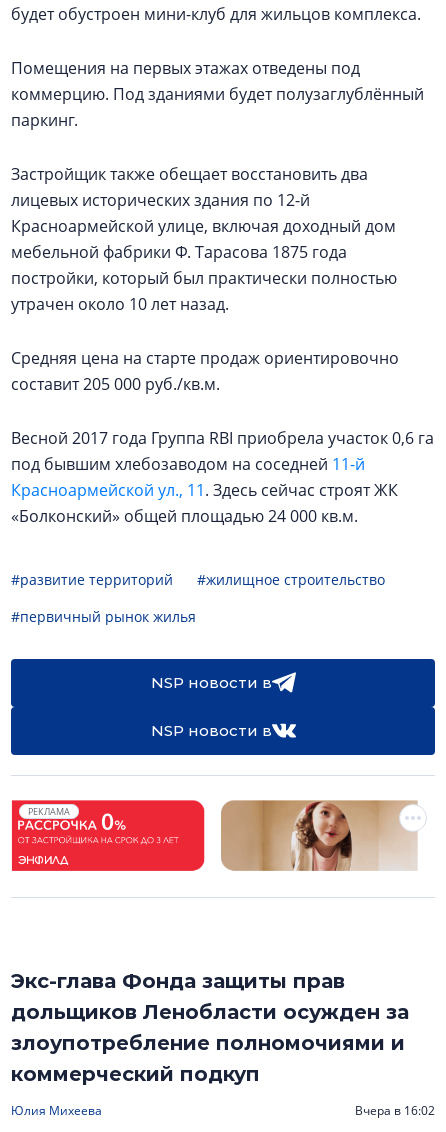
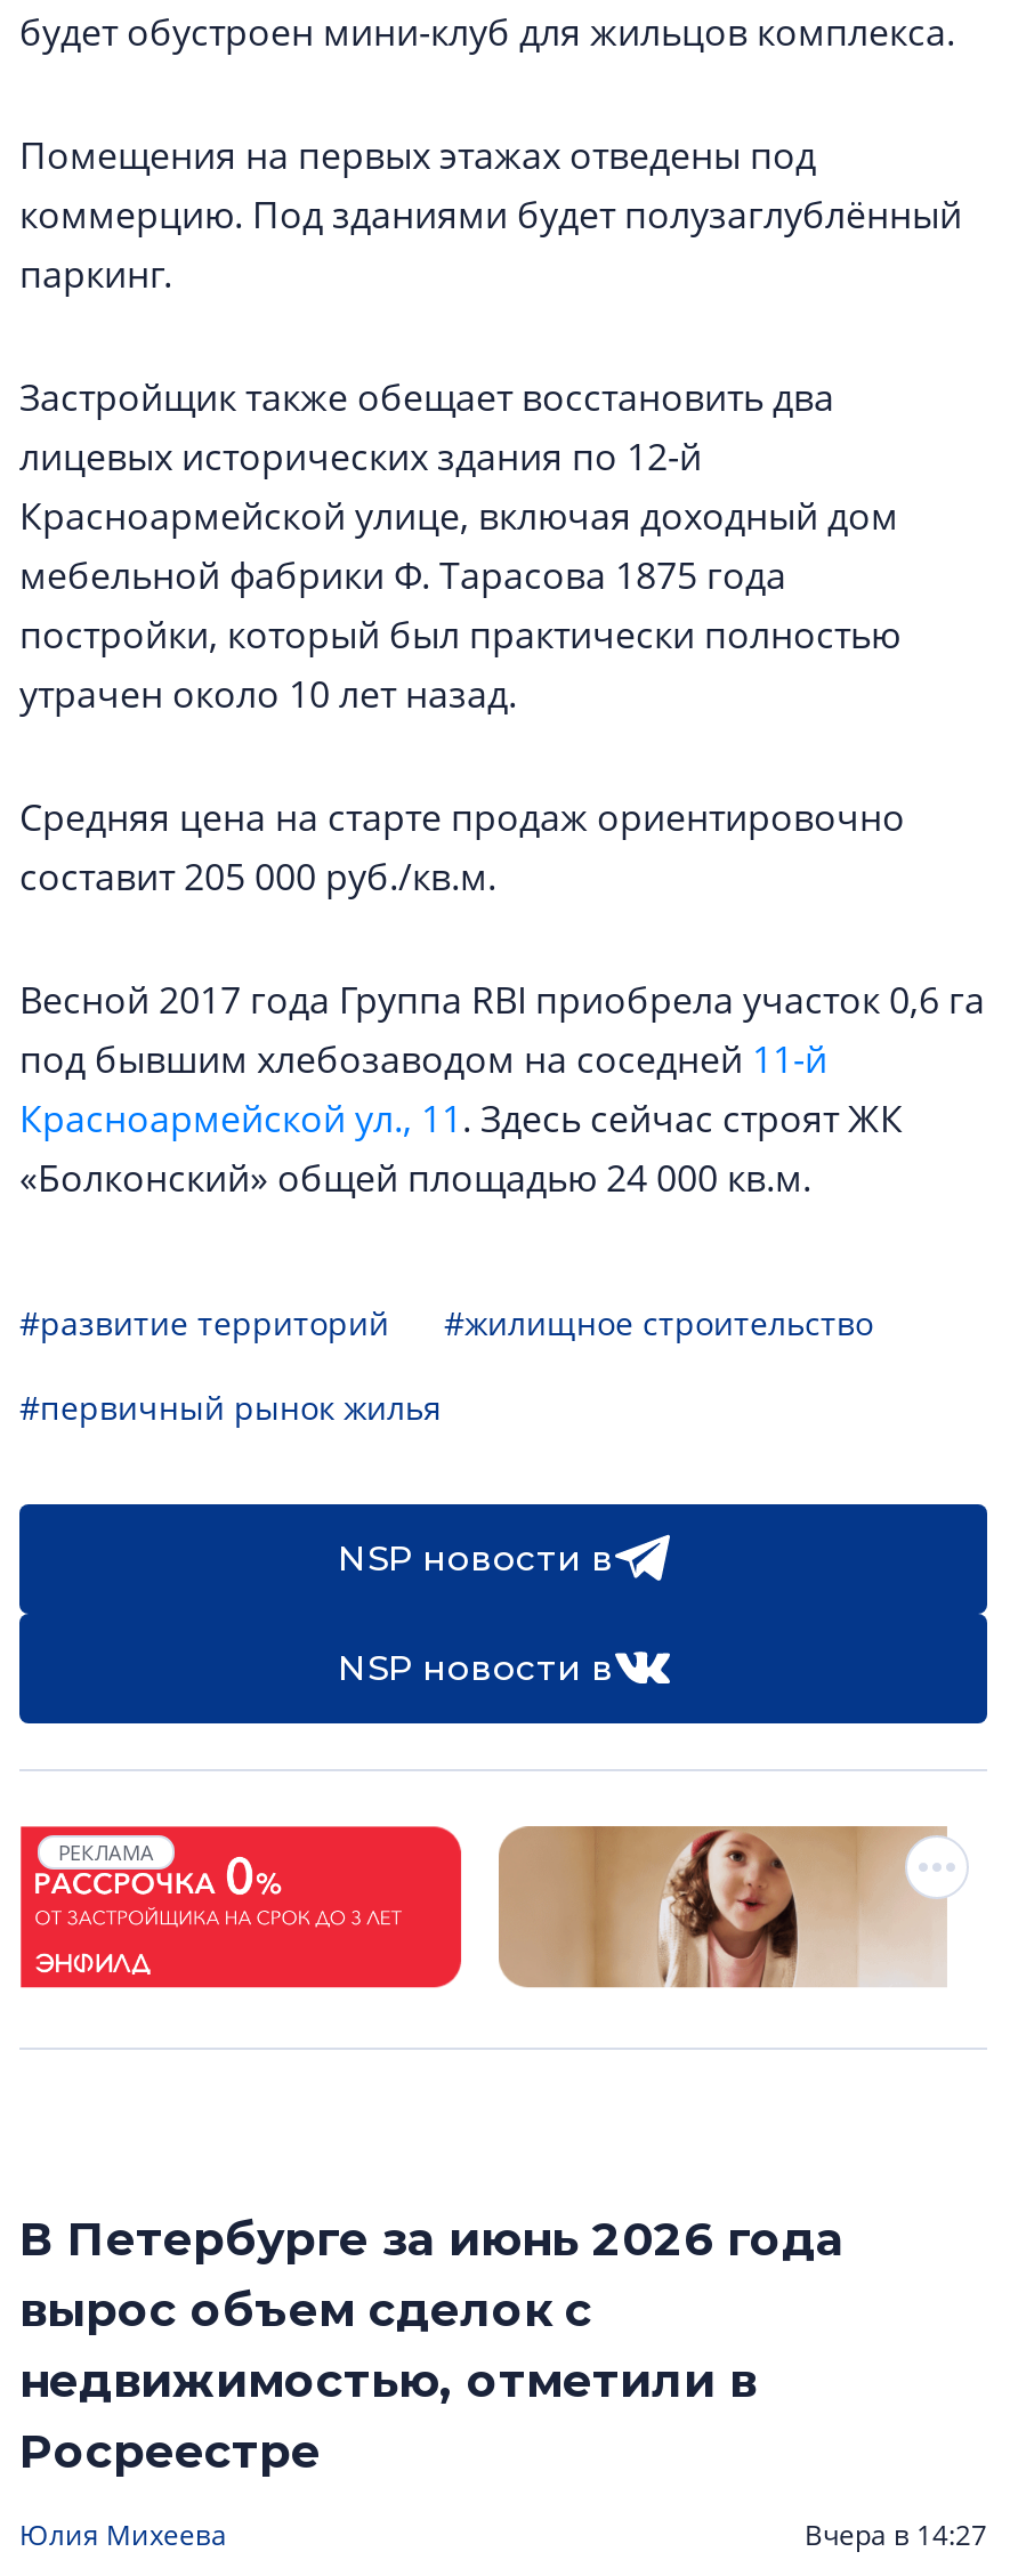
[11,969,409,1086] Экс-глава Фонда защиты прав | дольщиков Ленобласти осужден за | злоупотребление полномочиями и | коммерческий подкуп -> [19,2212,843,2479] В Петербурге за июнь 2026 года | вырос объем сделок с | недвижимостью, отметили в | Росреестре
[355,1102,435,1119] Вчера в 16:02 -> [805,2516,987,2555] Вчера в 14:27

